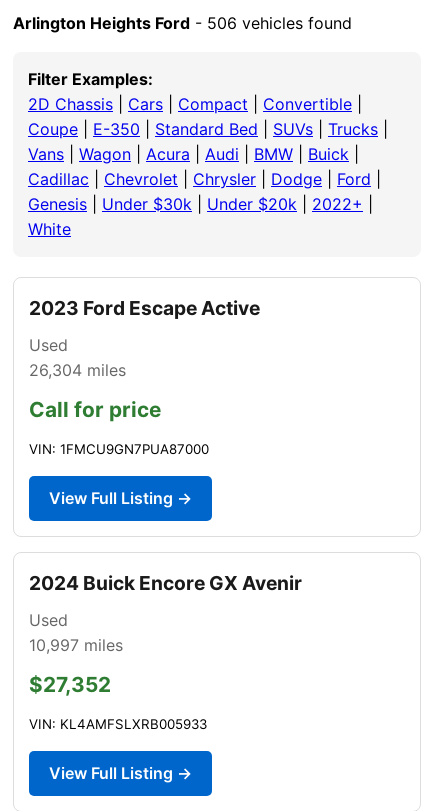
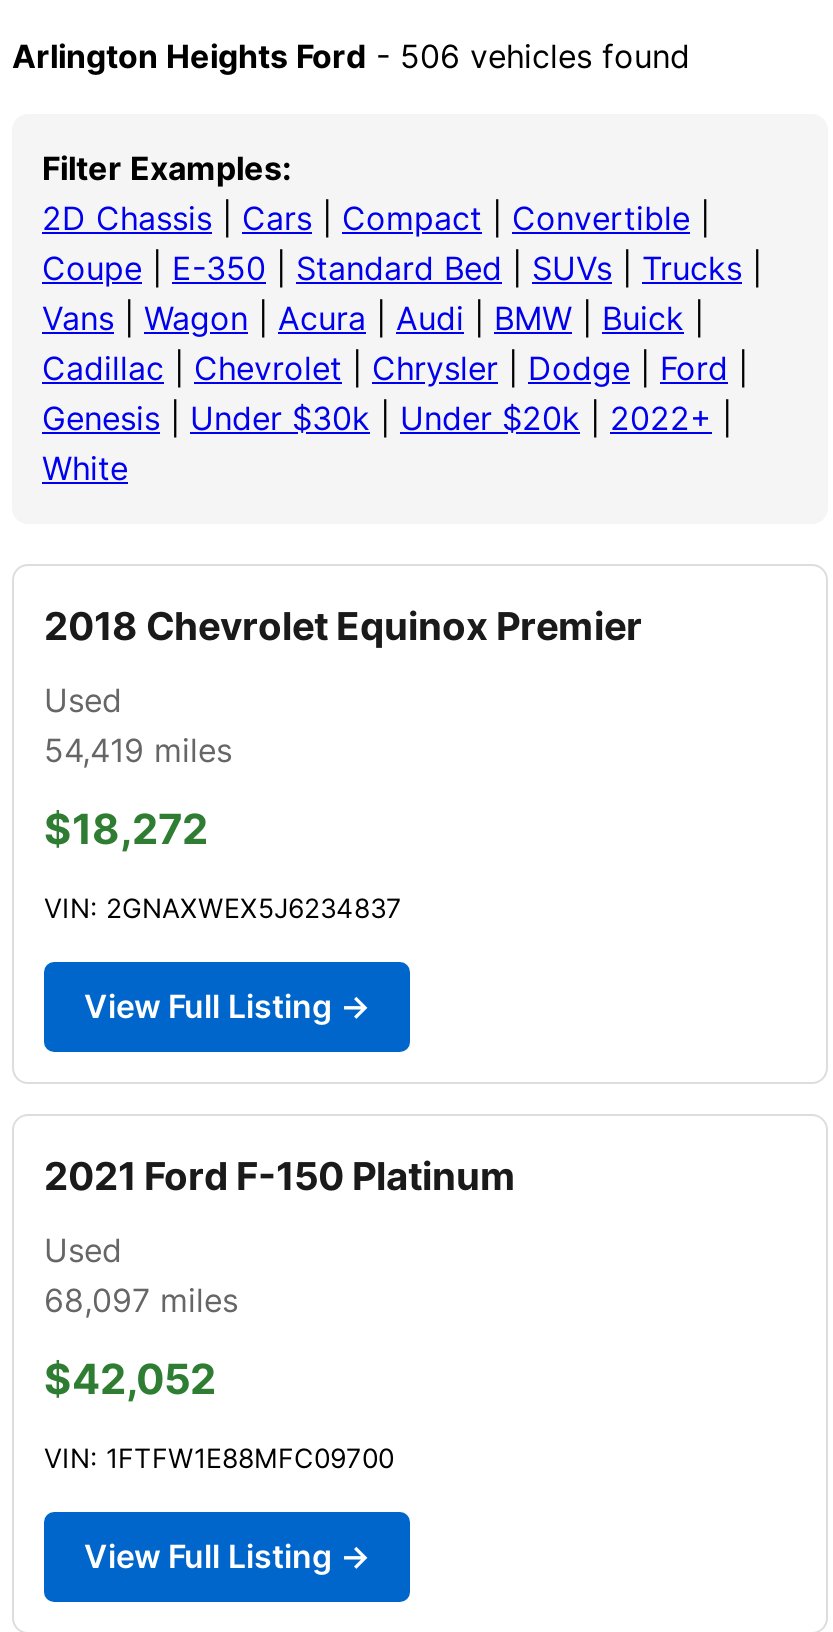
[29,296,260,320] 2023 Ford Escape Active -> [44,602,642,650] 2018 Chevrolet Equinox Premier
[29,360,126,380] 26,304 miles -> [44,730,232,770] 54,419 miles
[29,397,161,422] Call for price -> [44,804,208,854] $18,272
[29,441,209,457] VIN: 1FMCU9GN7PUA87000 -> [44,892,402,924] VIN: 2GNAXWEX5J6234837
[29,571,302,595] 2024 Buick Encore GX Avenir -> [44,1152,516,1200] 2021 Ford F-150 Platinum
[29,635,123,655] 10,997 miles -> [44,1280,238,1320] 68,097 miles
[29,672,111,697] $27,352 -> [44,1354,216,1404] $42,052
[29,716,207,732] VIN: KL4AMFSLXRB005933 -> [44,1442,394,1474] VIN: 1FTFW1E88MFC09700

